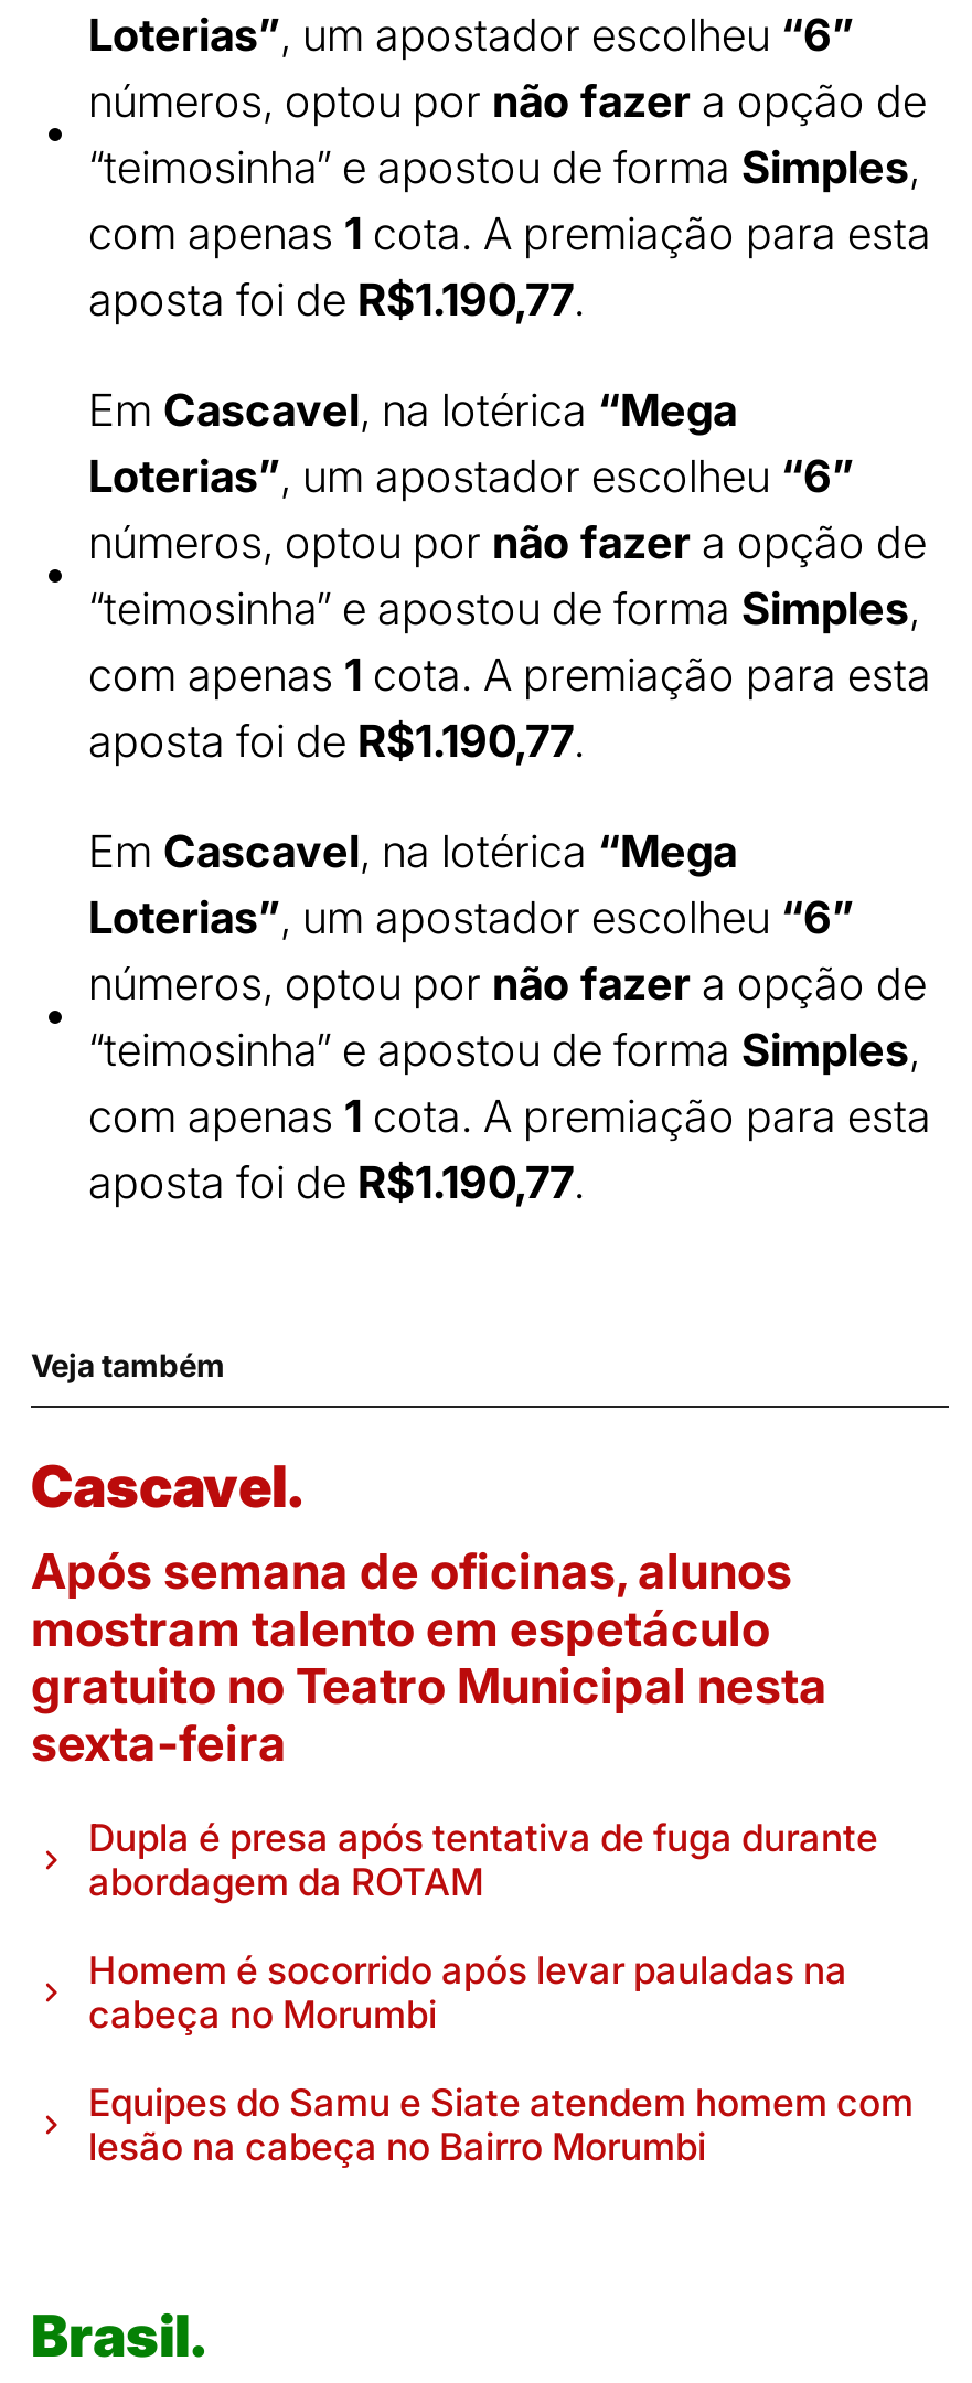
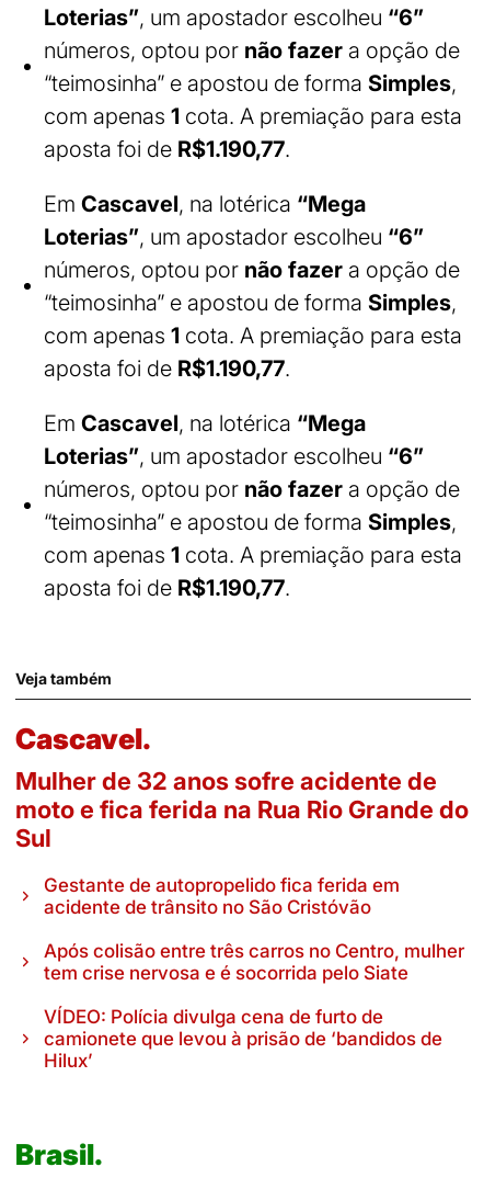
[31,1542,827,1772] Após semana de oficinas, alunos | mostram talento em espetáculo | gratuito no Teatro Municipal nesta | sexta-feira -> [15,767,469,852] Mulher de 32 anos sofre acidente de | moto e fica ferida na Rua Rio Grande do | Sul
[88,1816,878,1904] Dupla é presa após tentativa de fuga durante | abordagem da ROTAM -> [44,874,400,918] Gestante de autopropelido fica ferida em | acidente de trânsito no São Cristóvão
[88,1948,847,2036] Homem é socorrido após levar pauladas na | cabeça no Morumbi -> [44,940,464,984] Após colisão entre três carros no Centro, mulher | tem crise nervosa e é socorrida pelo Siate
[88,2080,914,2169] Equipes do Samu e Siate atendem homem com | lesão na cabeça no Bairro Morumbi -> [44,1006,442,1071] VÍDEO: Polícia divulga cena de furto de | camionete que levou à prisão de ‘bandidos de | Hilux’

